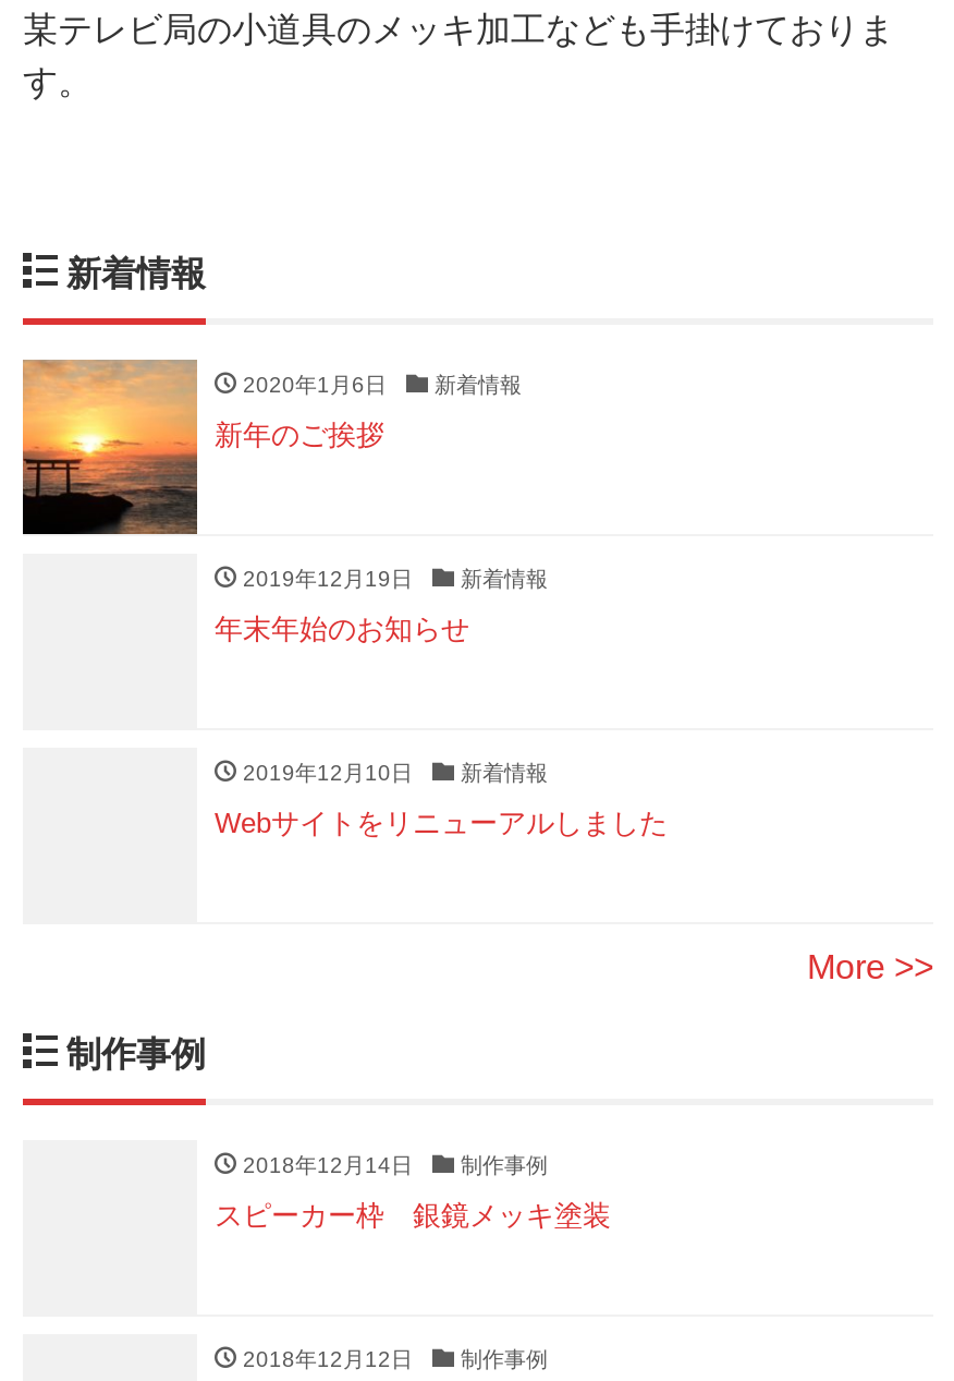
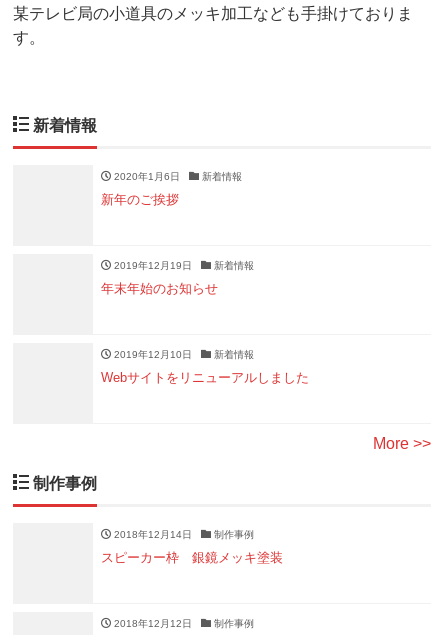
[21,358,199,536] [image] -> none

